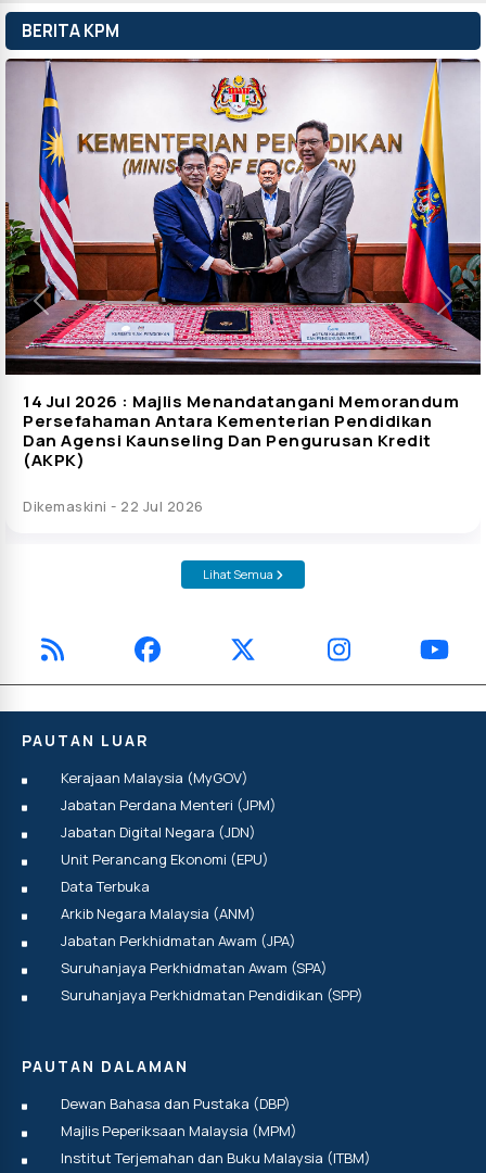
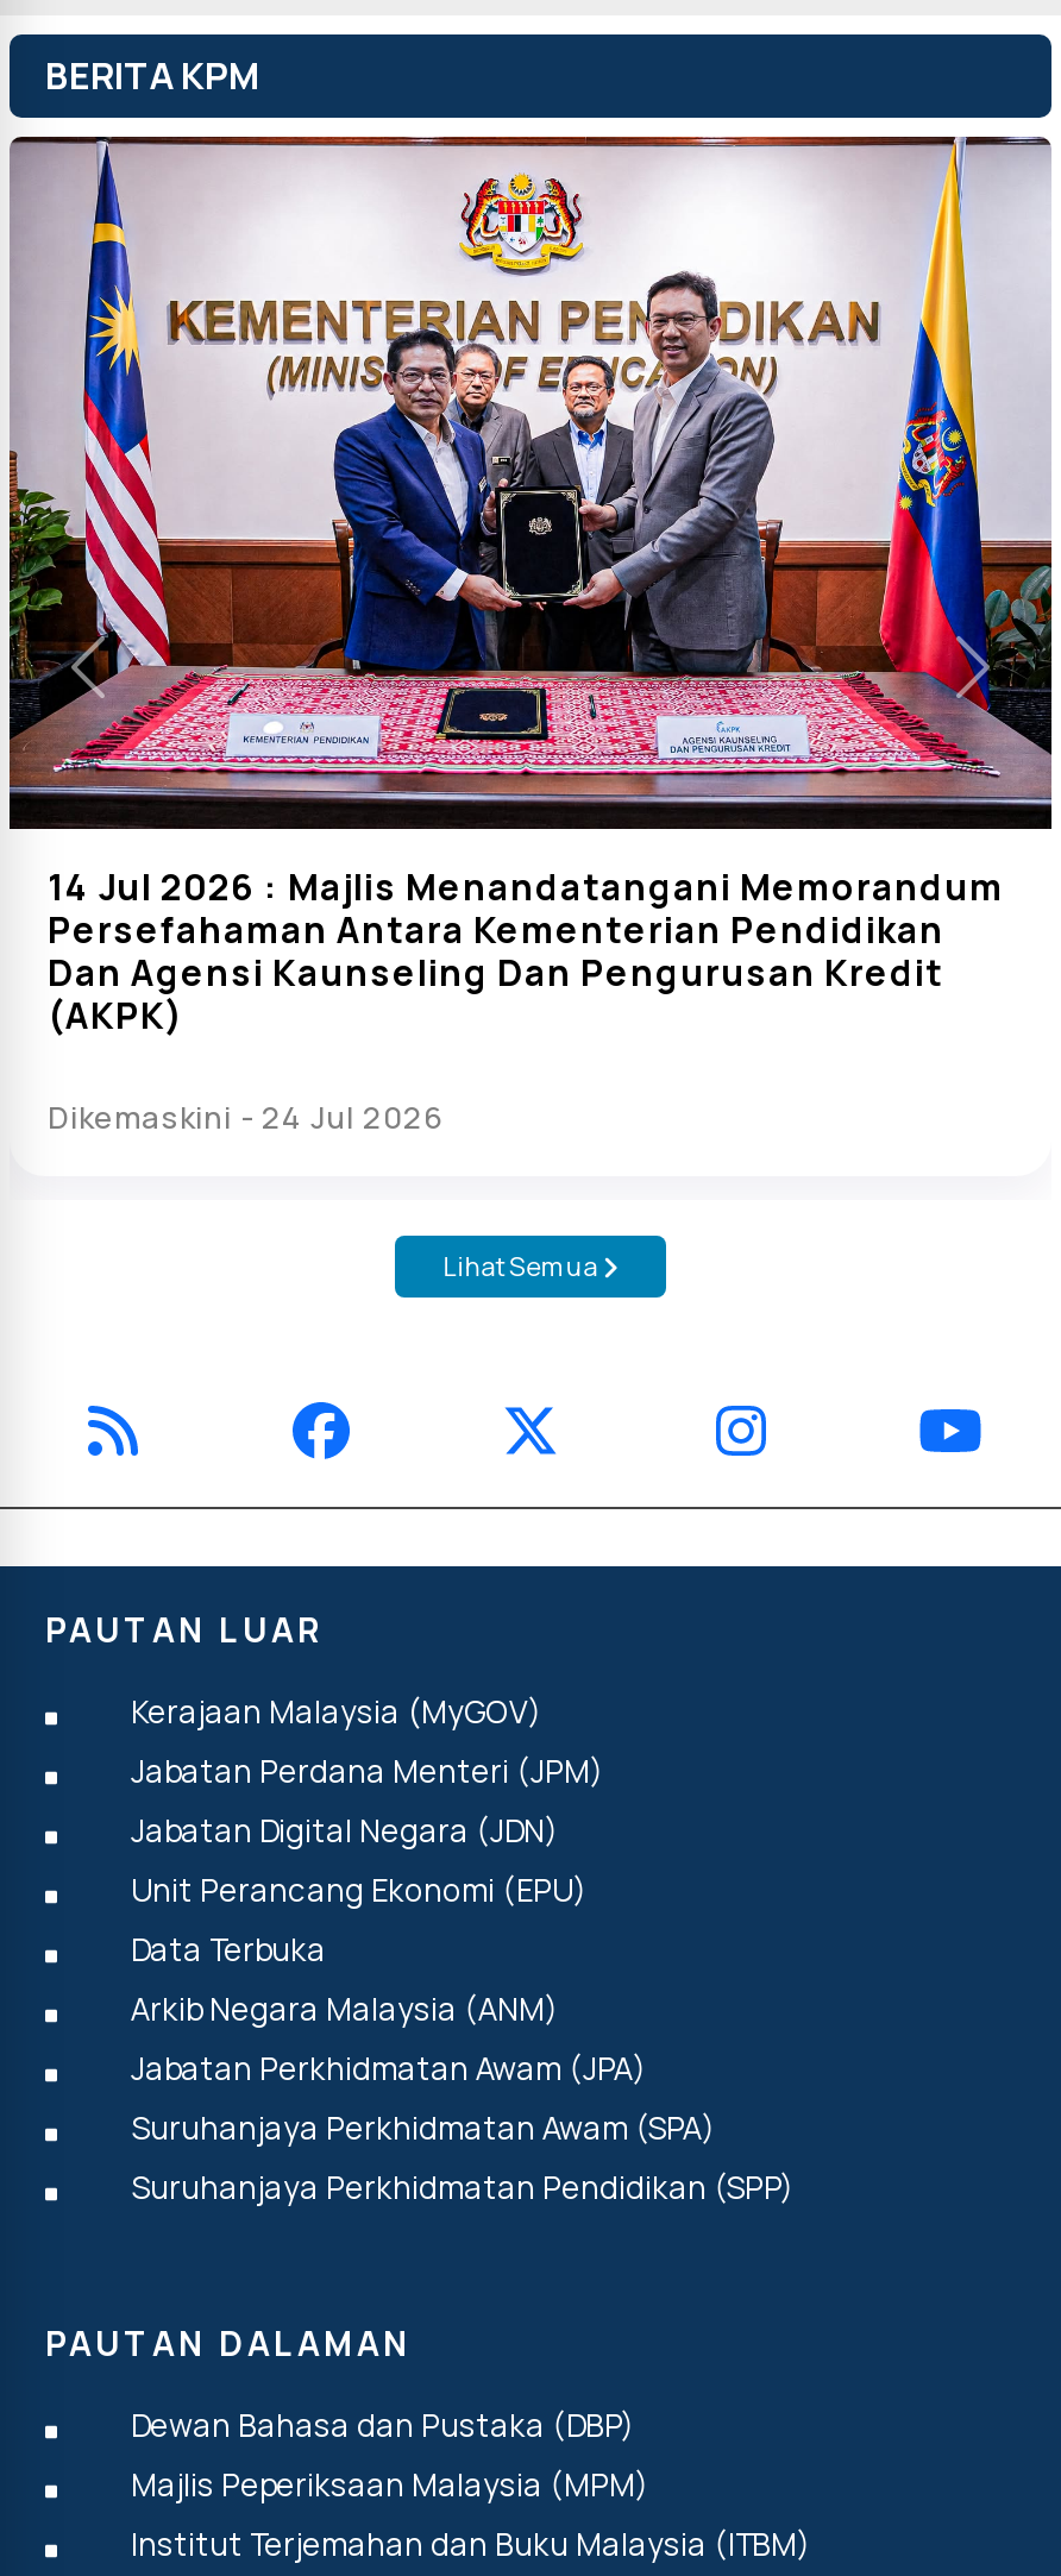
[23,497,203,516] Dikemaskini - 22 Jul 2026 -> [48,1096,444,1139] Dikemaskini - 24 Jul 2026

